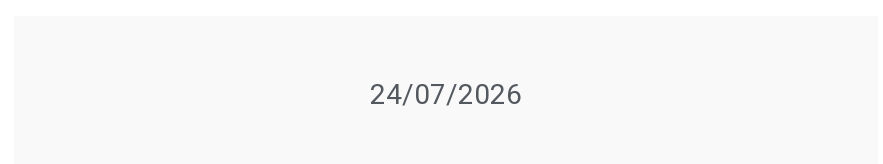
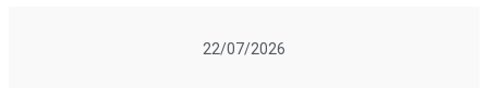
[370,78,522,110] 24/07/2026 -> [203,40,285,58] 22/07/2026

